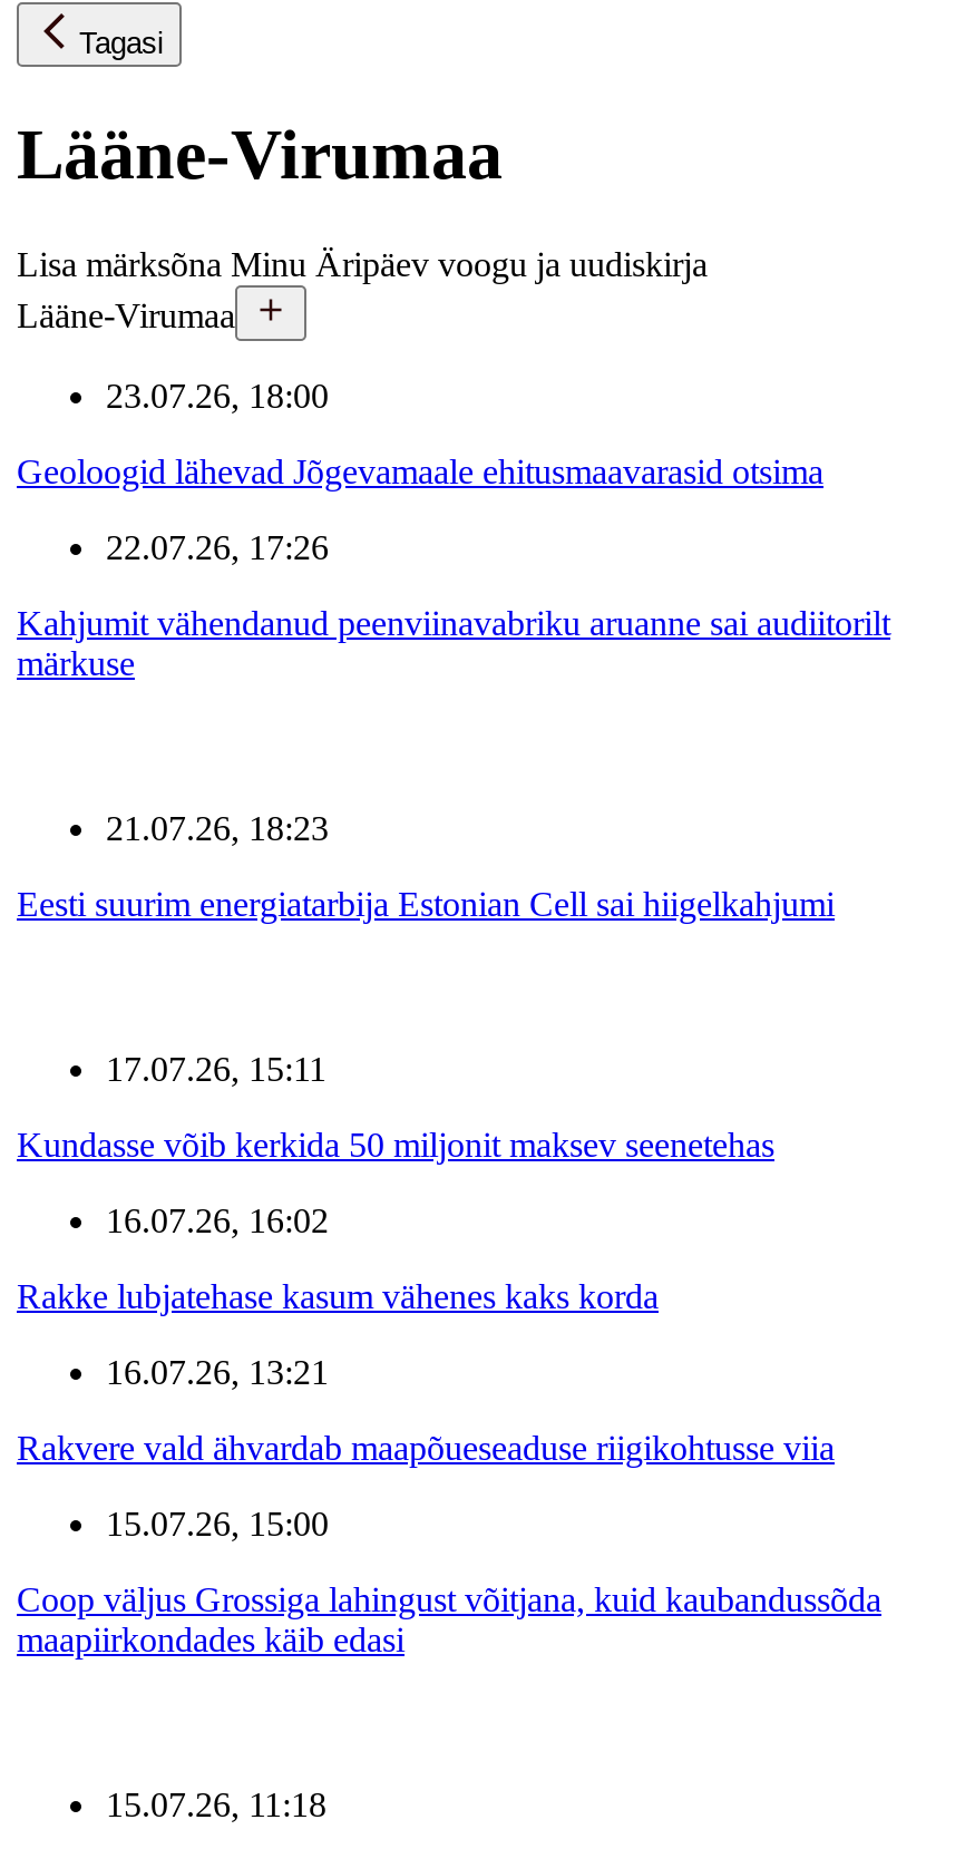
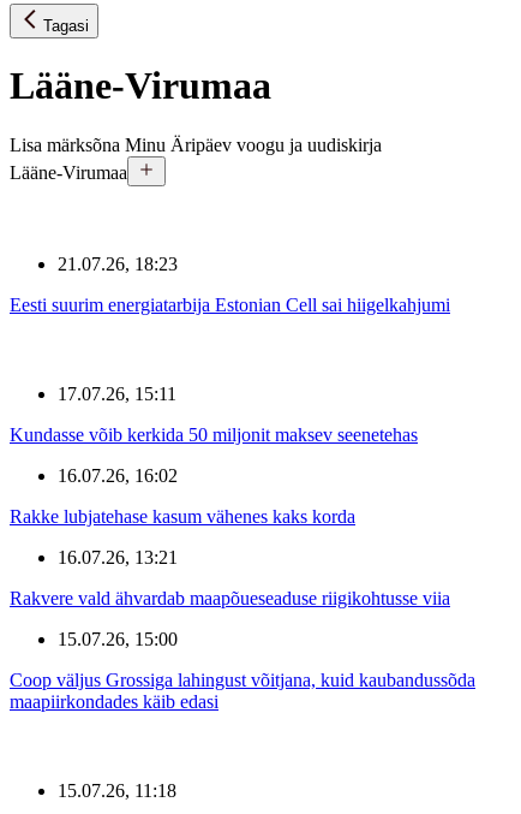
[17,376,890,682] 23.07.26, 18:00 | Geoloogid lähevad Jõgevamaale ehitusmaavarasid otsima | 22.07.26, 17:26 | Kahjumit vähendanud peenviinavabriku aruanne sai audiitorilt | märkuse -> none

